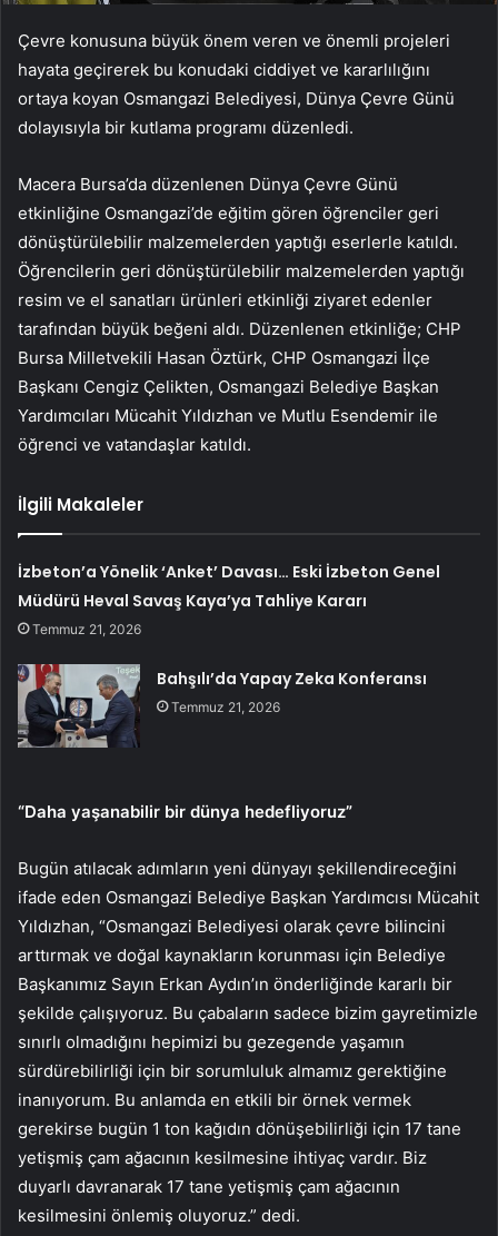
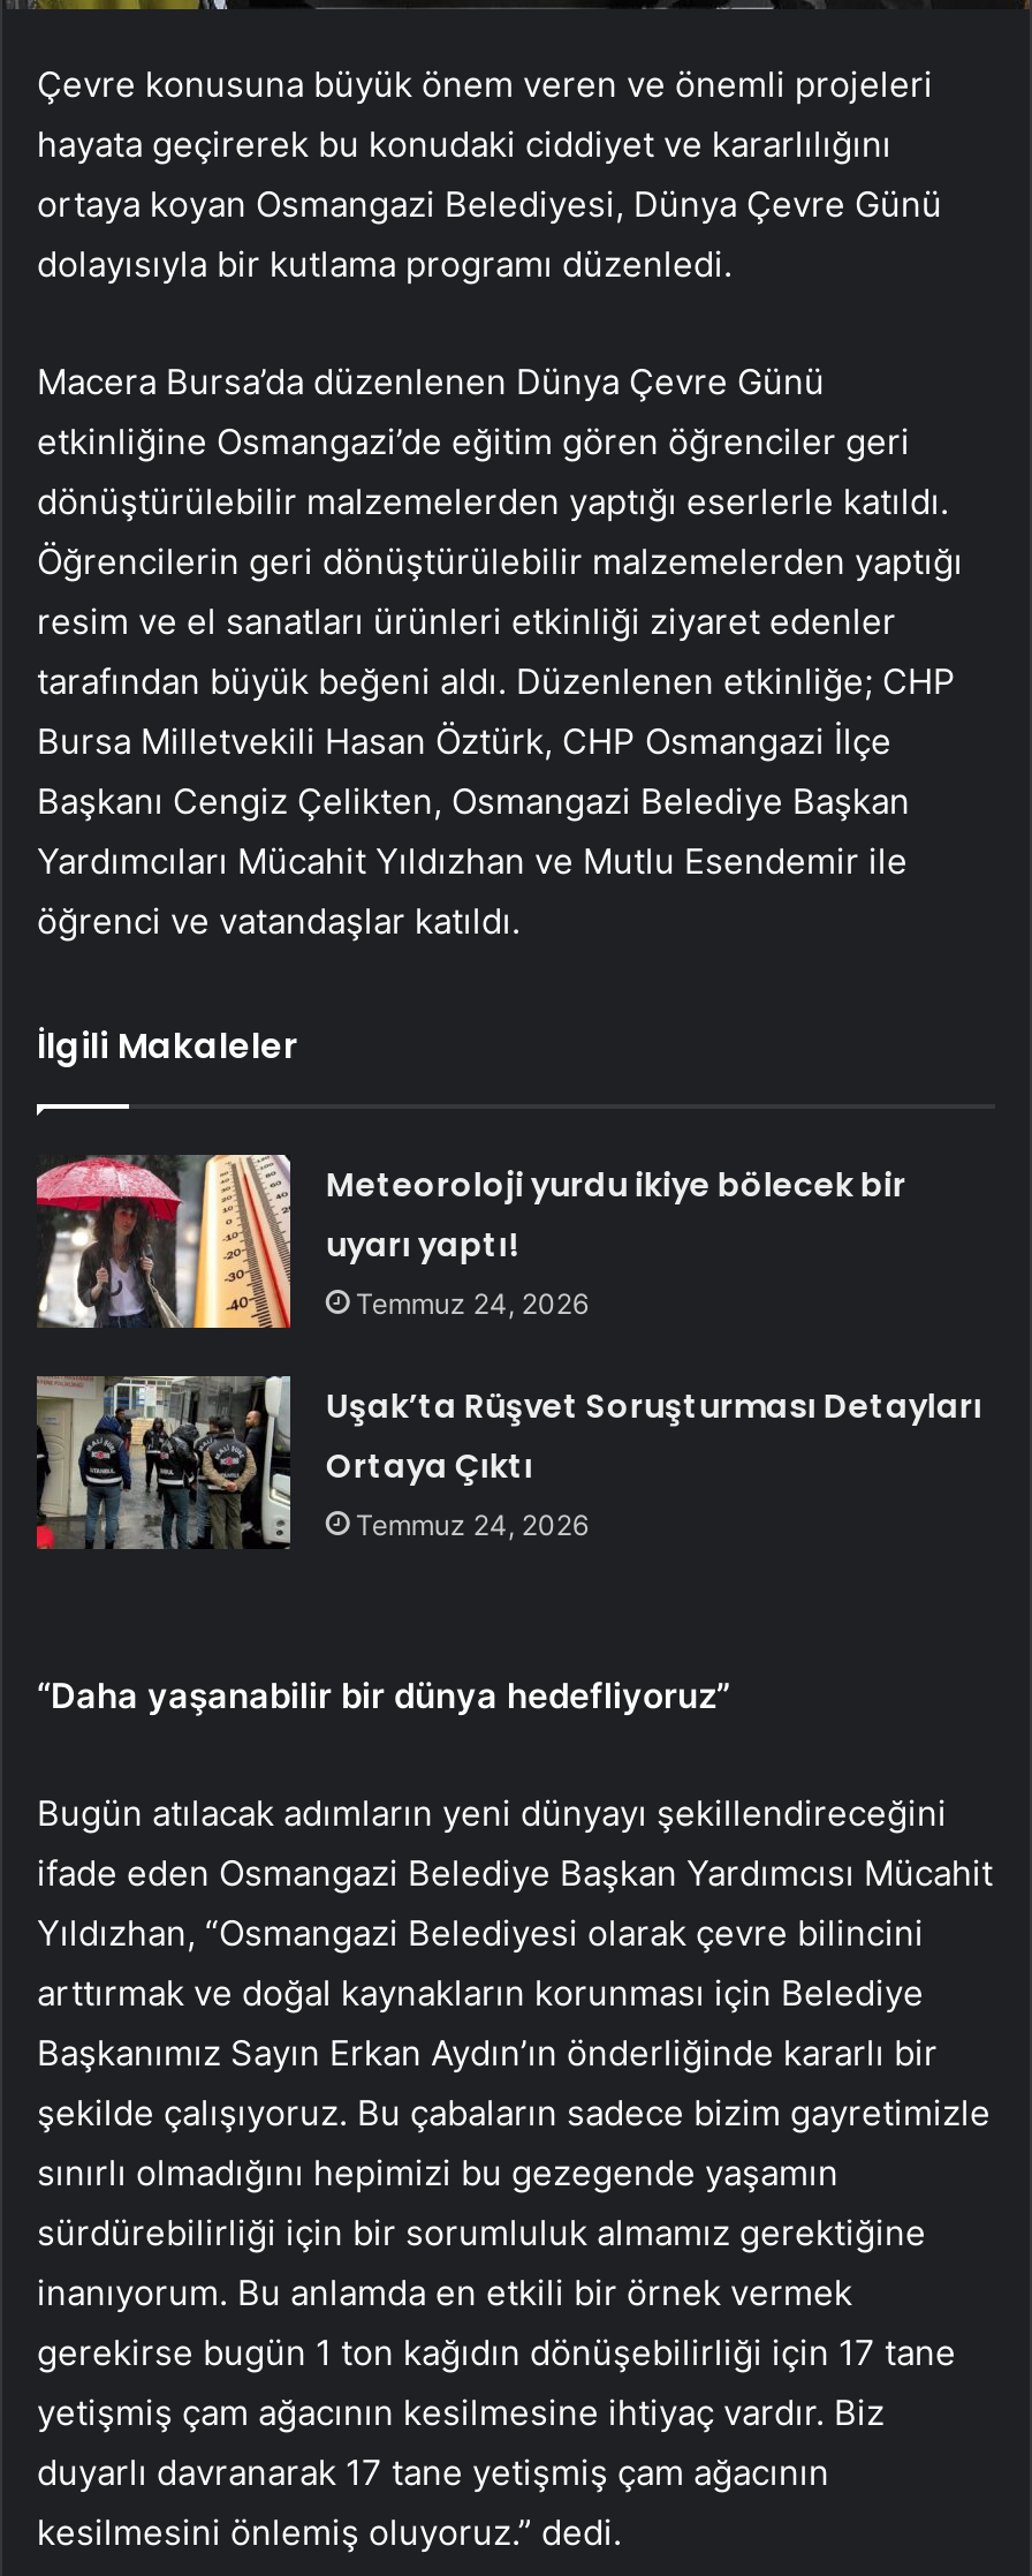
[18,560,441,637] İzbeton’a Yönelik ‘Anket’ Davası… Eski İzbeton Genel | Müdürü Heval Savaş Kaya’ya Tahliye Kararı | Temmuz 21, 2026 -> [325,1161,906,1320] Meteoroloji yurdu ikiye bölecek bir | uyarı yaptı! | Temmuz 24, 2026
[17,663,427,749] [image] | Bahşılı’da Yapay Zeka Konferansı | Temmuz 21, 2026 -> [35,1374,982,1551] [image] | Uşak’ta Rüşvet Soruşturması Detayları | Ortaya Çıktı | Temmuz 24, 2026

